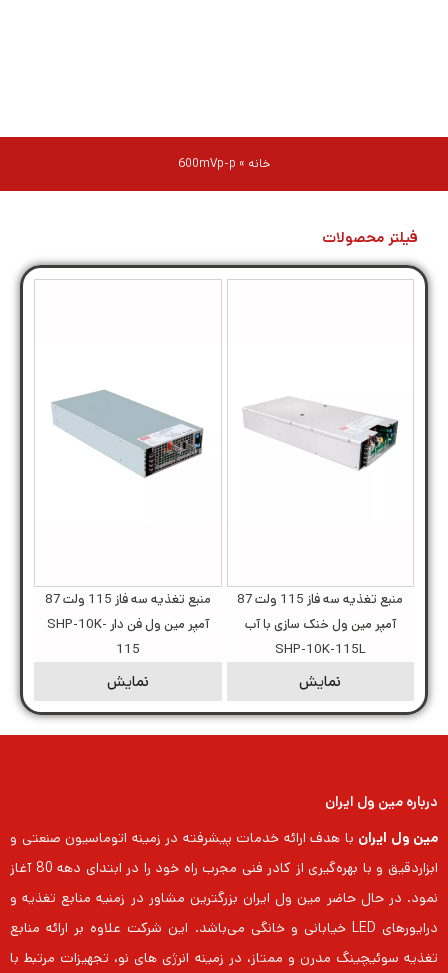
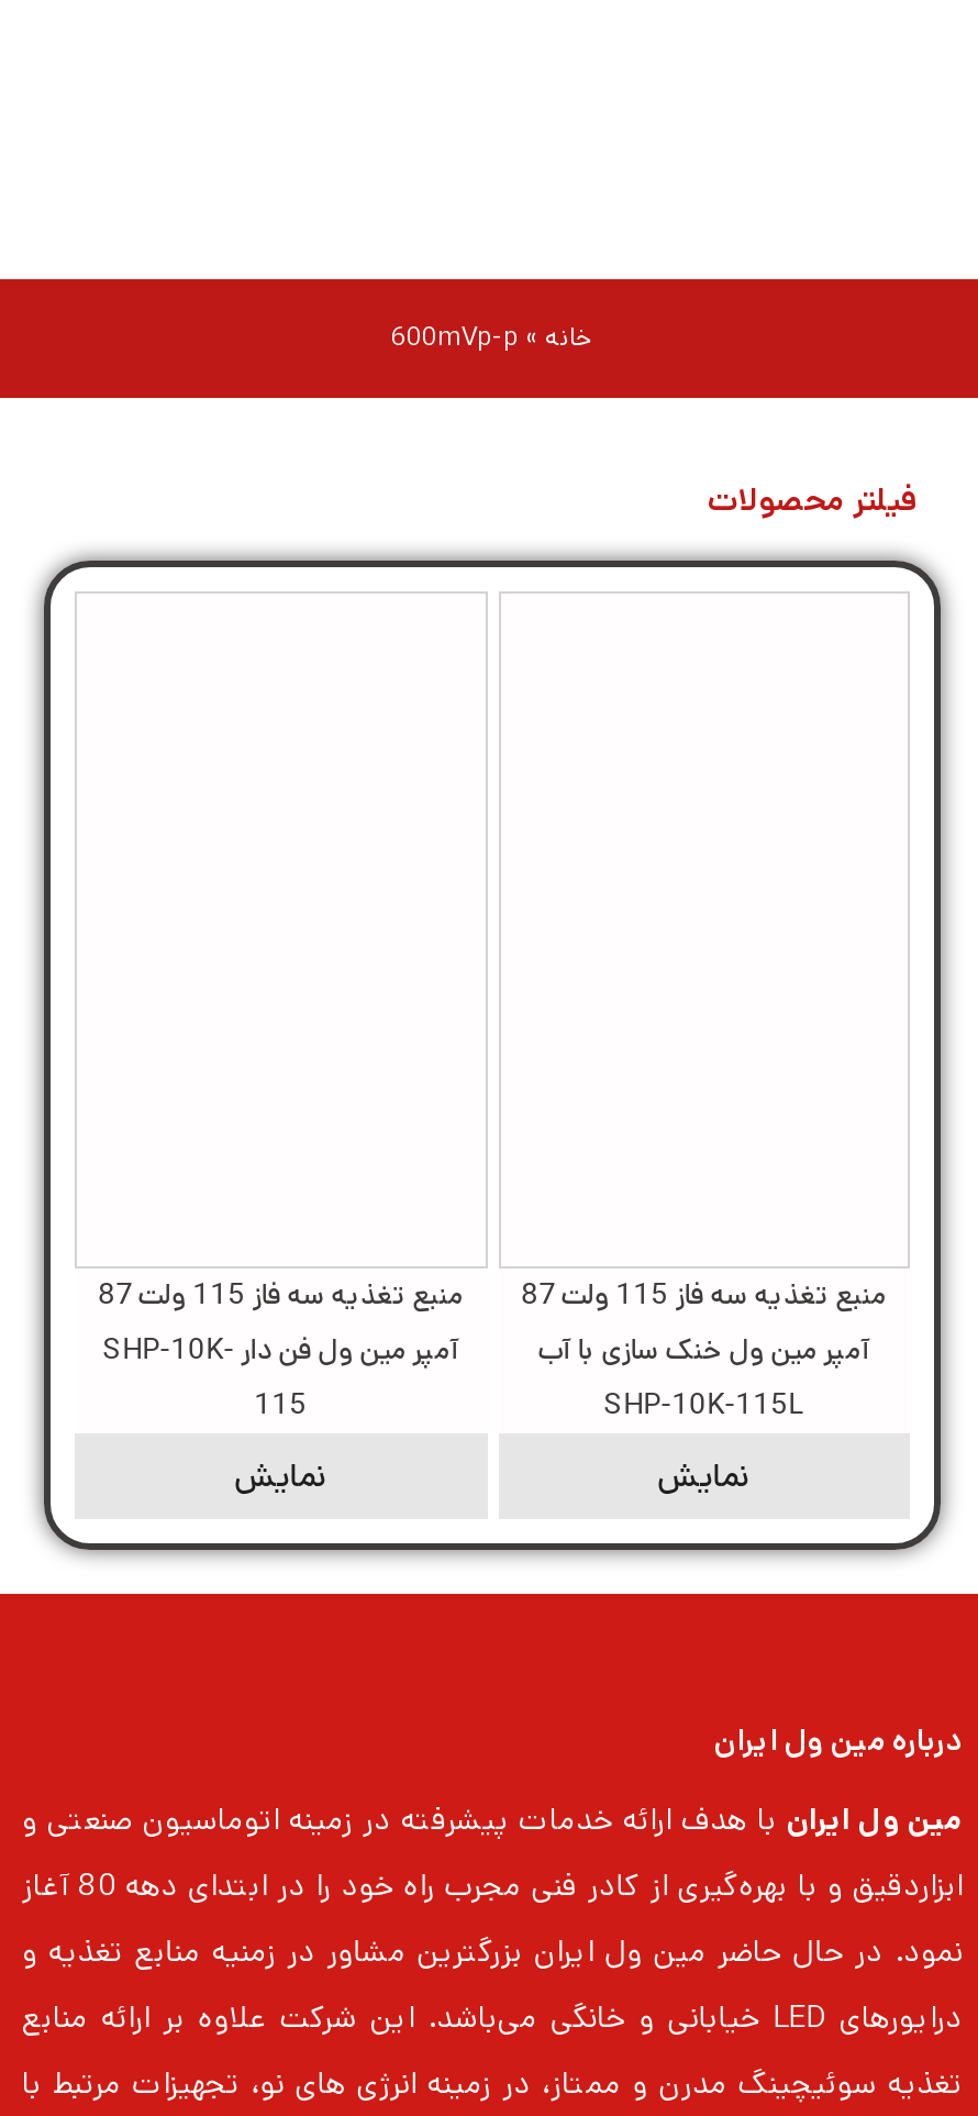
[51,389,204,478] [image] -> none
[243,397,399,471] [image] -> none

